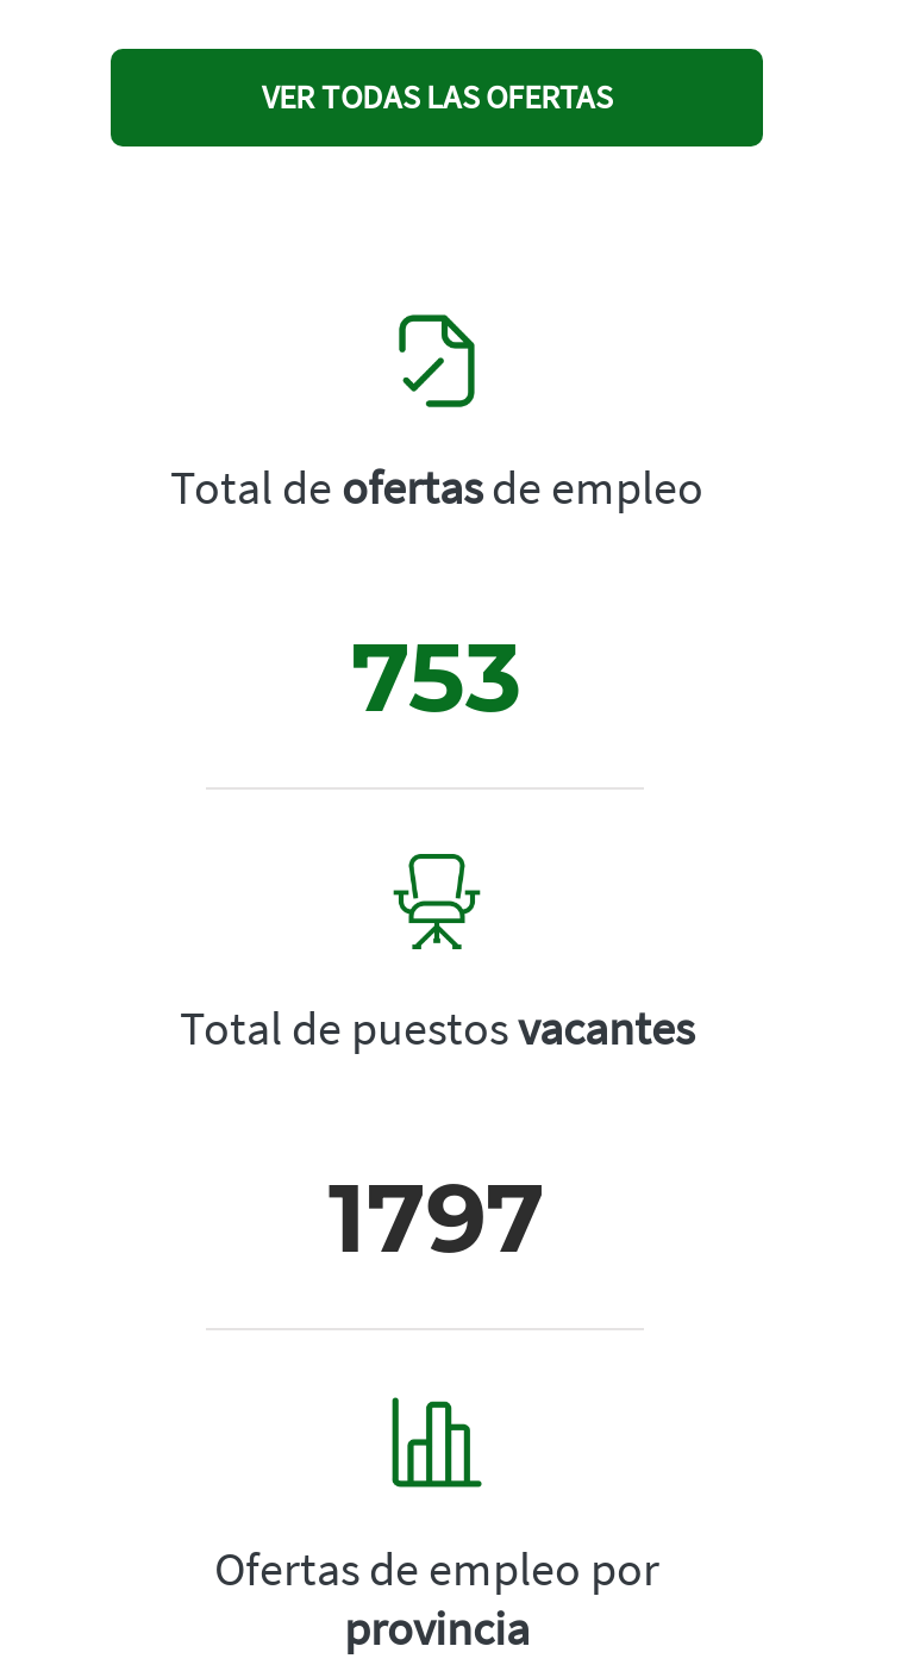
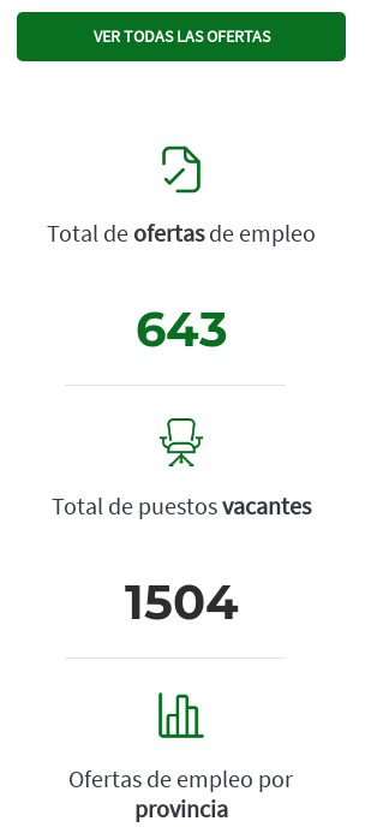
[351,619,523,735] 753 -> [135,300,228,358] 643
[329,1159,545,1276] 1797 -> [124,572,238,631] 1504

